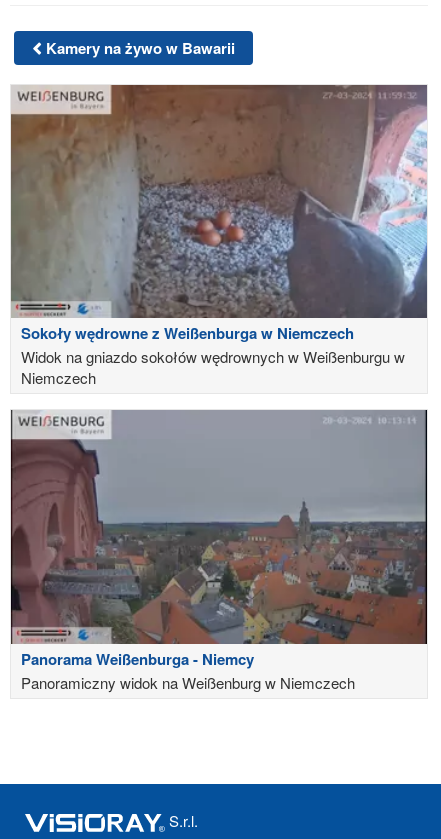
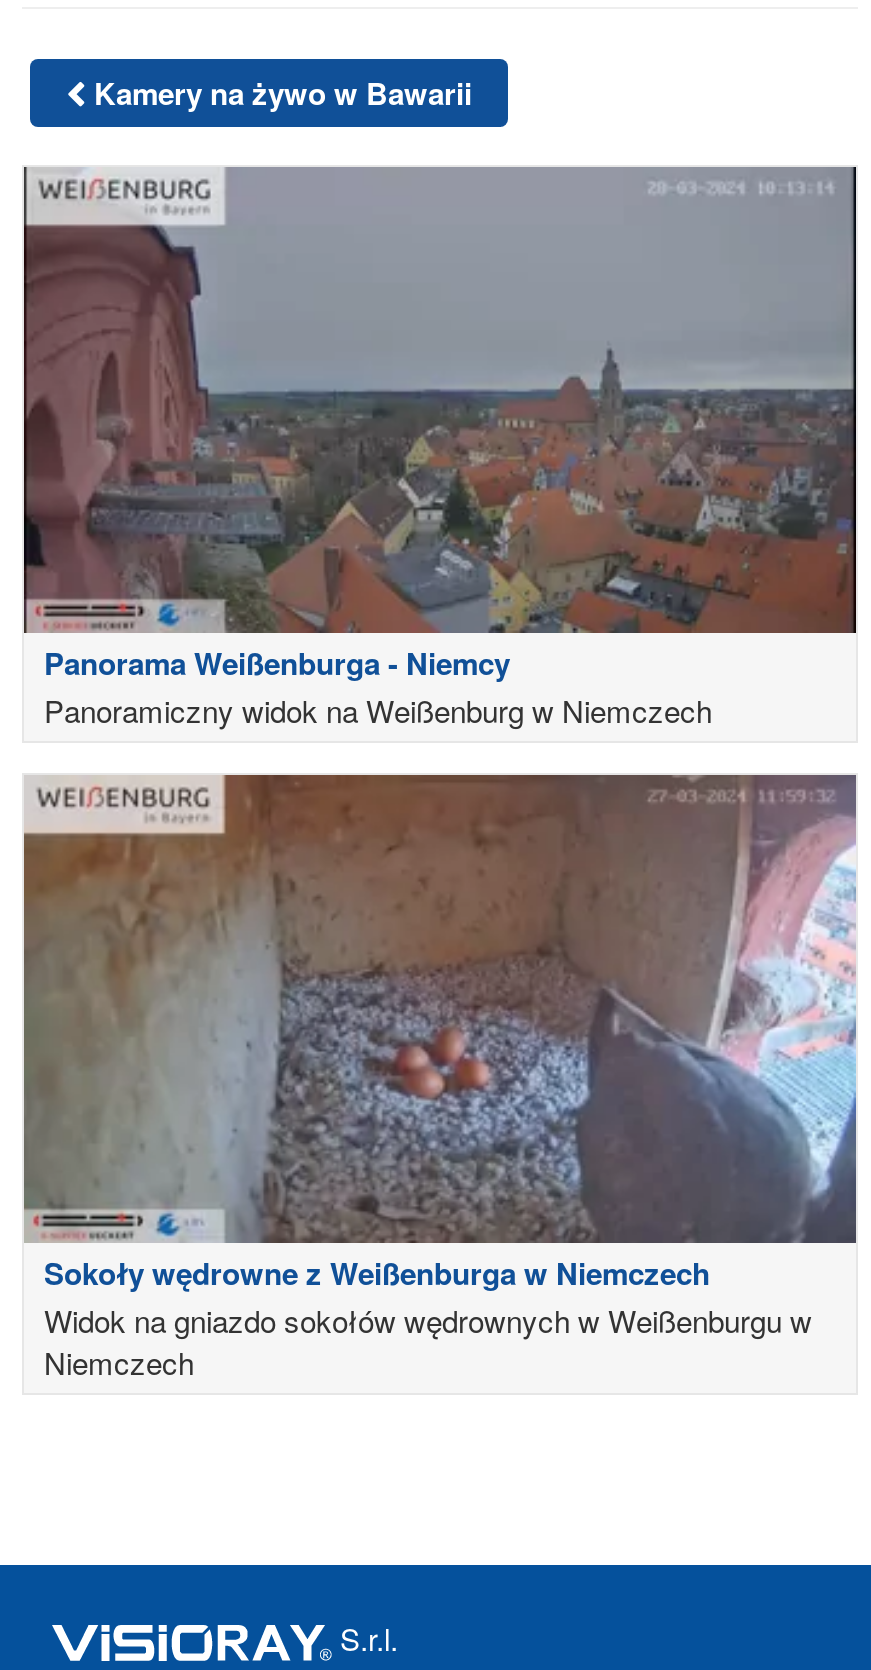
moved [10,85,429,388] -> [22,775,860,1383]: [image] | Sokoły wędrowne z Weißenburga w Niemczech | Widok na gniazdo sokołów wędrownych w Weißenburgu w | Niemczech
moved [10,409,428,693] -> [22,167,858,732]: [image] | Panorama Weißenburga - Niemcy | Panoramiczny widok na Weißenburg w Niemczech

